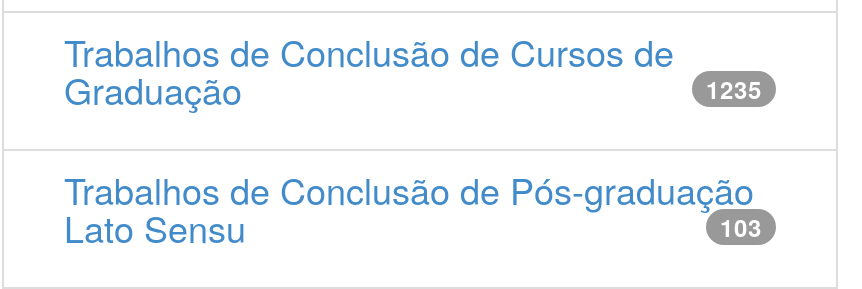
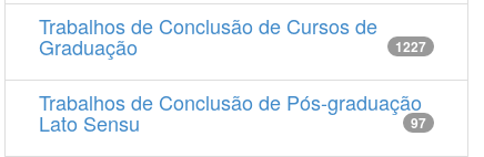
[706,71,762,107] 1235 -> [395,36,426,56] 1227
[720,209,762,245] 103 -> [411,113,426,132] 97

